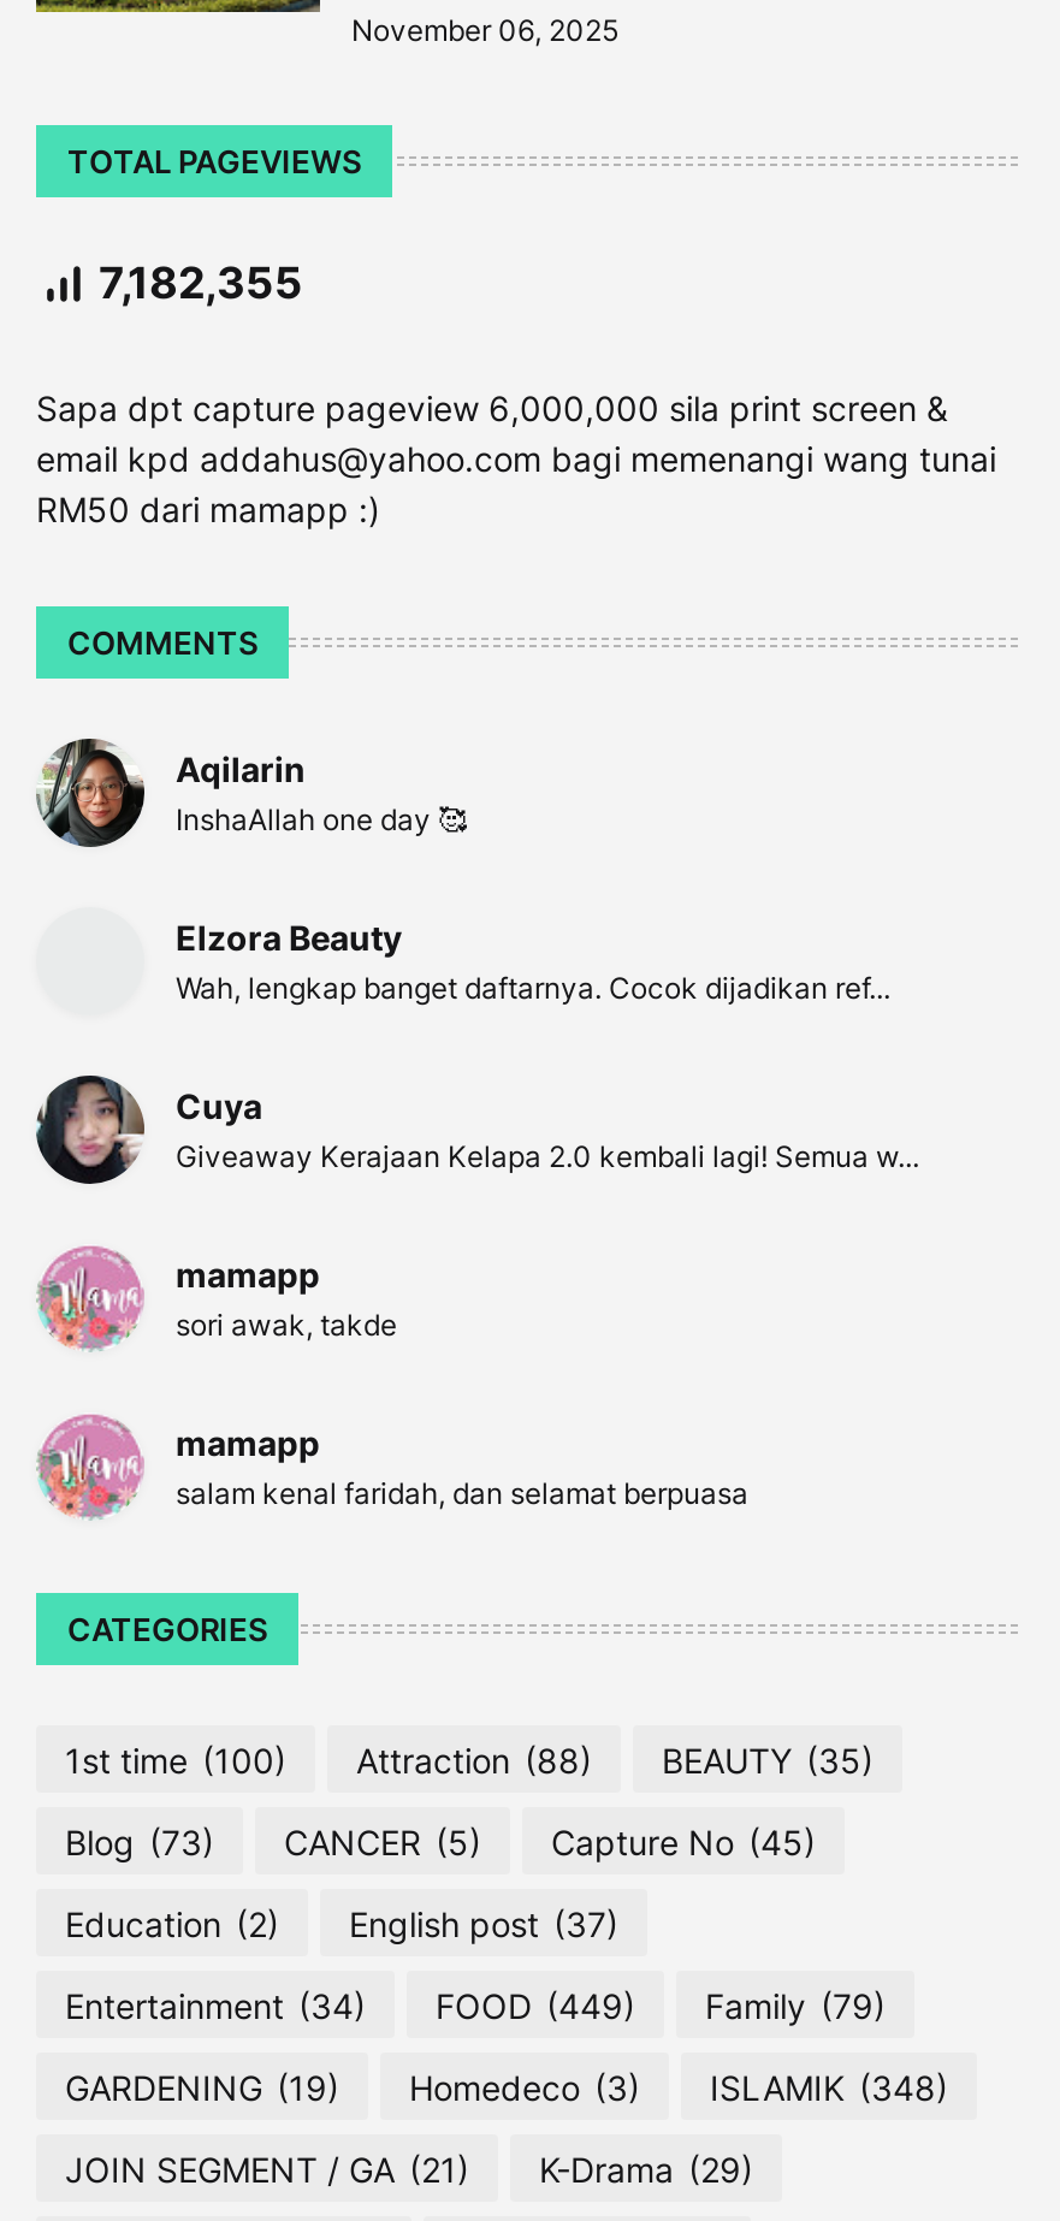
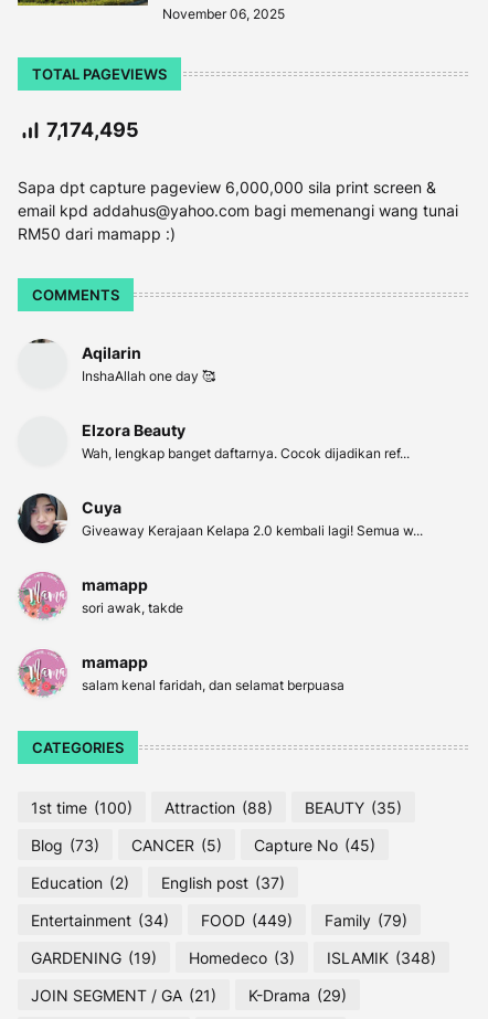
[99,258,303,308] 7,182,355 -> [46,118,139,142] 7,174,495
[34,744,147,849] [image] -> none

